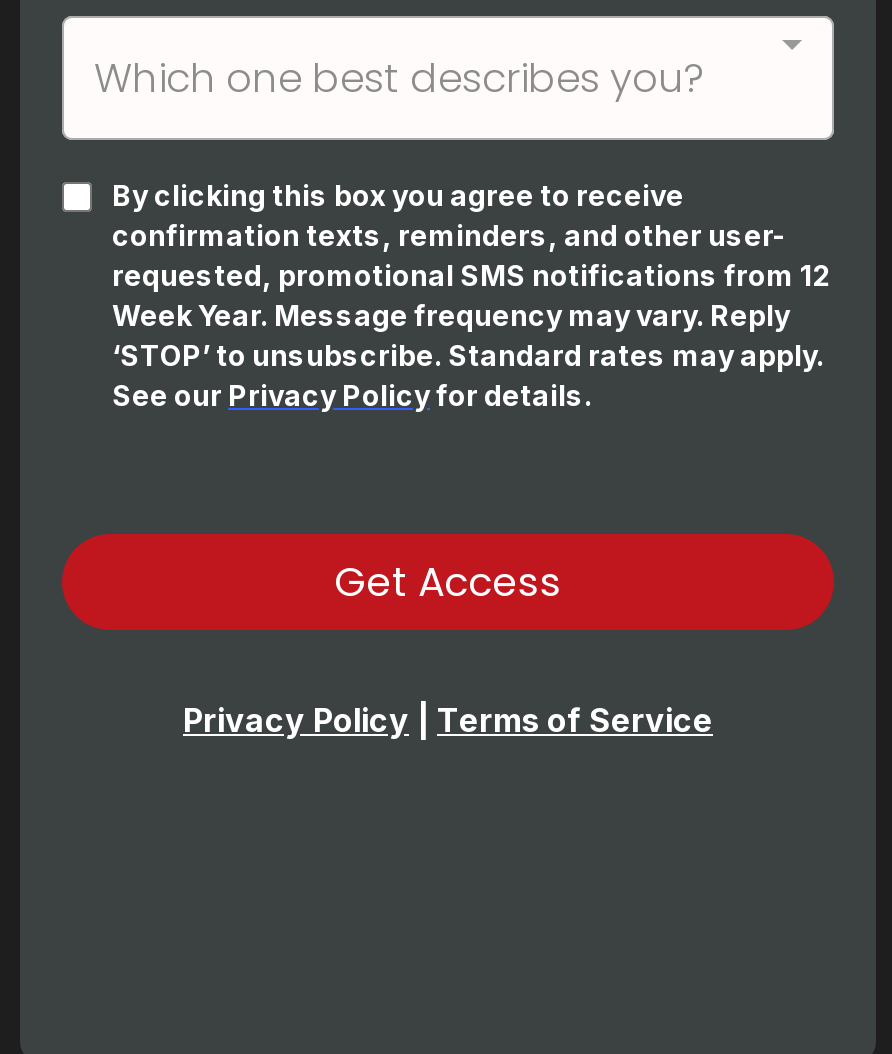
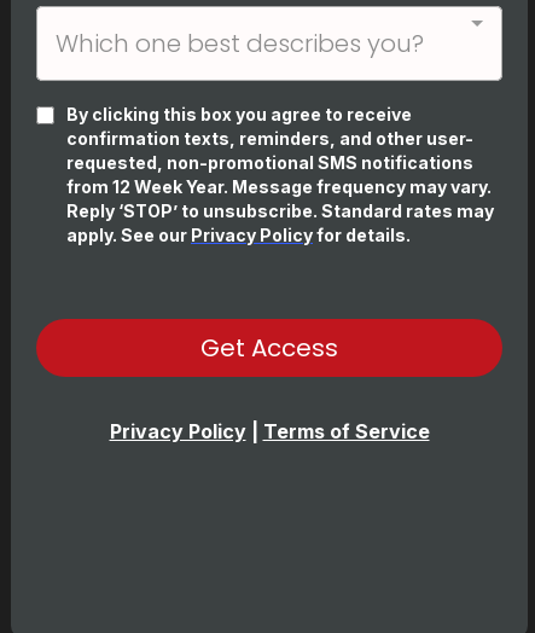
[112,258,830,412] requested, promotional SMS notifications from 12 | Week Year. Message frequency may vary. Reply | ‘STOP’ to unsubscribe. Standard rates may apply. | See our Privacy Policy for details. -> [66,152,494,245] requested, non-promotional SMS notifications | from 12 Week Year. Message frequency may vary. | Reply ‘STOP’ to unsubscribe. Standard rates may | apply. See our Privacy Policy for details.

